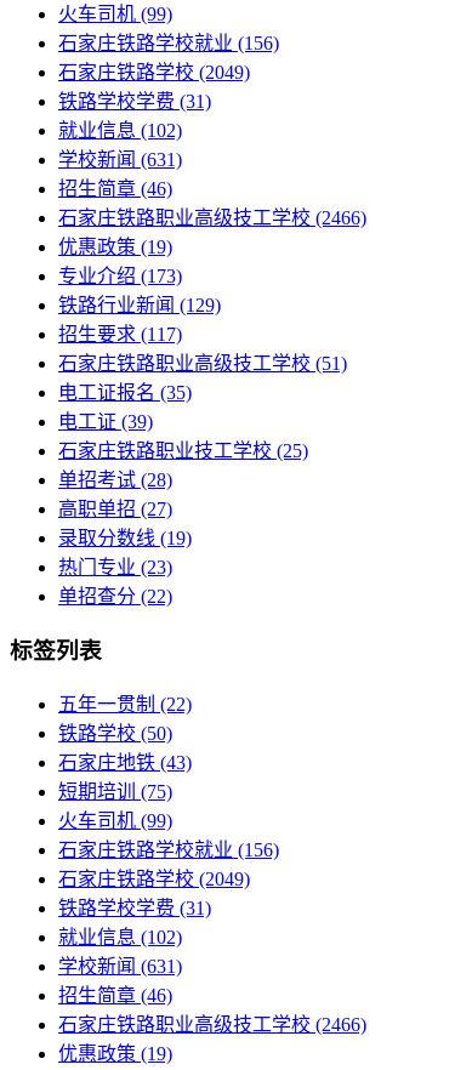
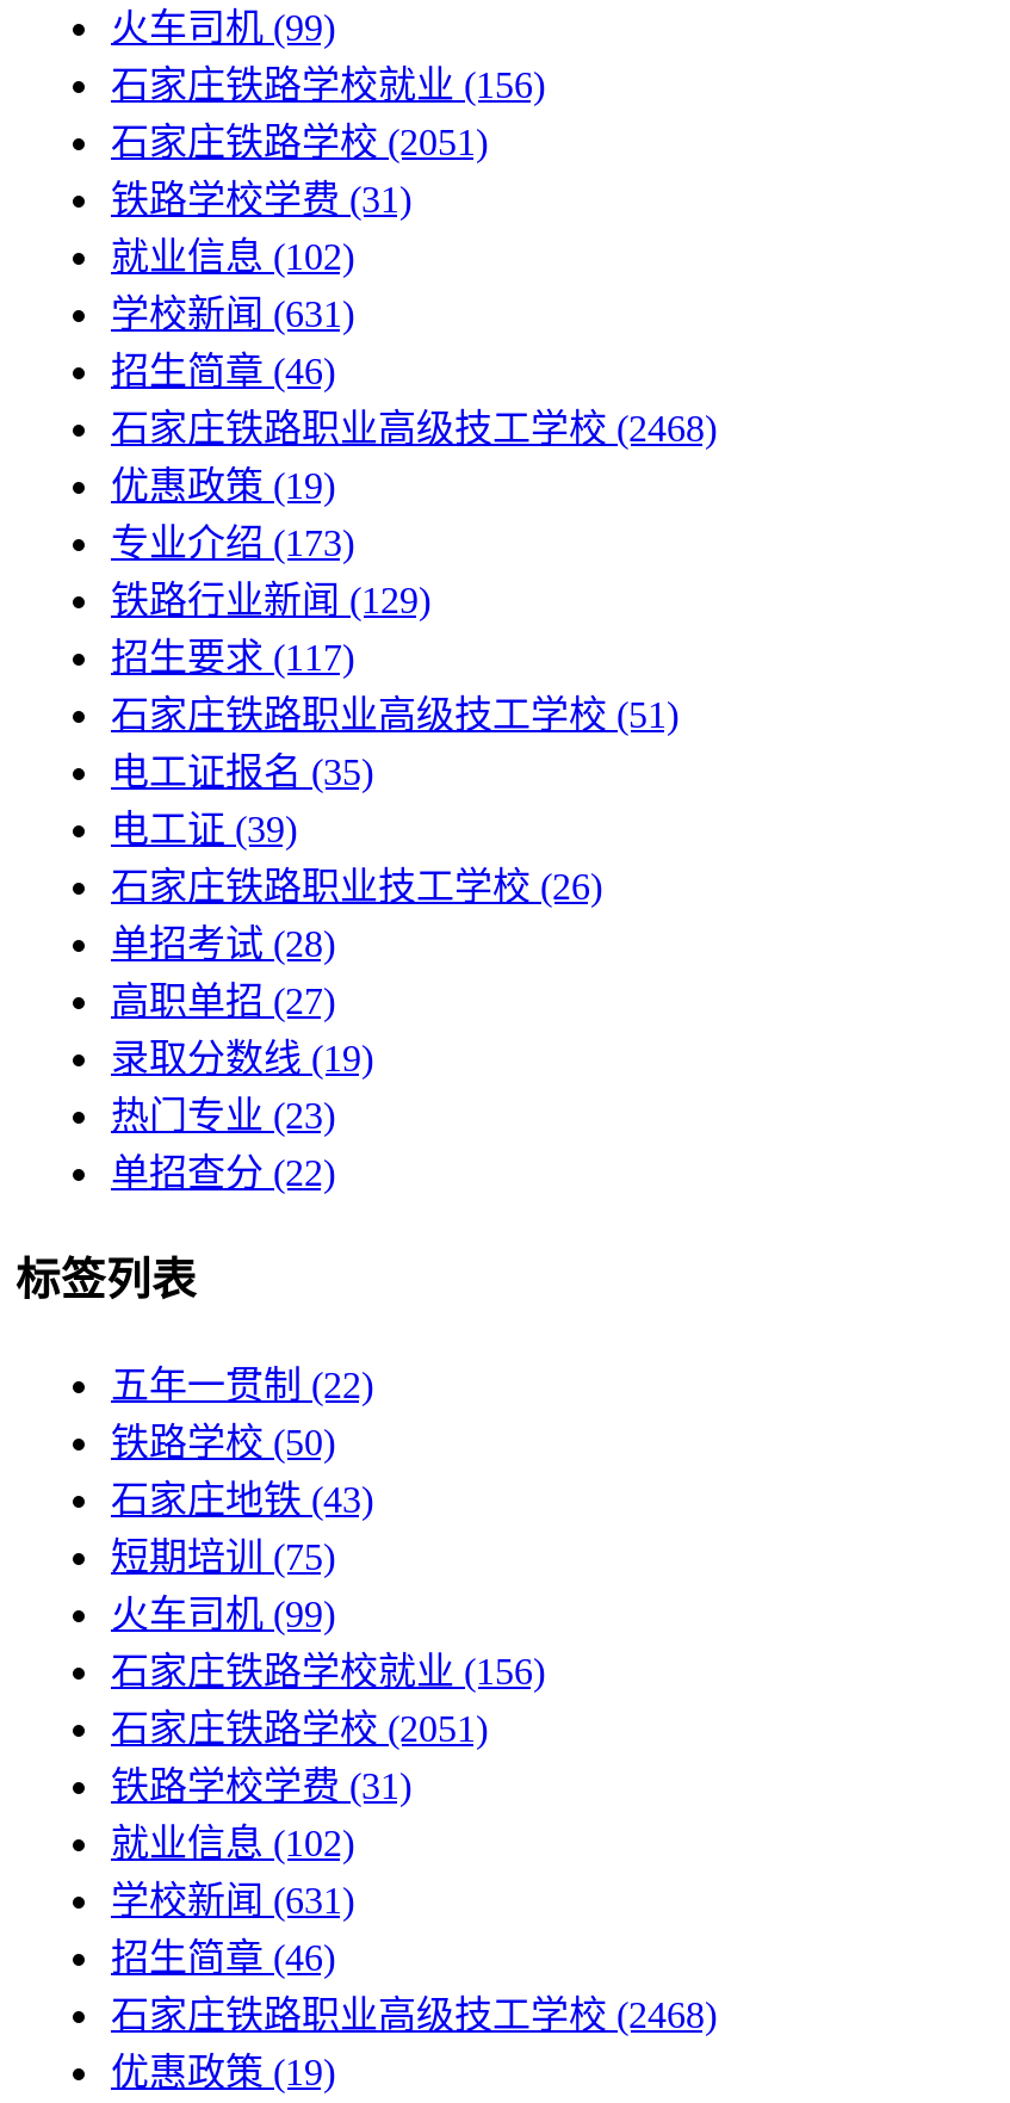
[58,62,250,83] 石家庄铁路学校(2049) -> [111,122,488,163] 石家庄铁路学校(2051)
[58,208,366,228] 石家庄铁路职业高级技工学校(2466) -> [111,409,717,449] 石家庄铁路职业高级技工学校(2468)
[58,441,308,461] 石家庄铁路职业技工学校(25) -> [111,867,602,907] 石家庄铁路职业技工学校(26)
[58,868,250,889] 石家庄铁路学校(2049) -> [111,1708,488,1748] 石家庄铁路学校(2051)
[58,1014,366,1035] 石家庄铁路职业高级技工学校(2466) -> [111,1994,717,2035] 石家庄铁路职业高级技工学校(2468)

